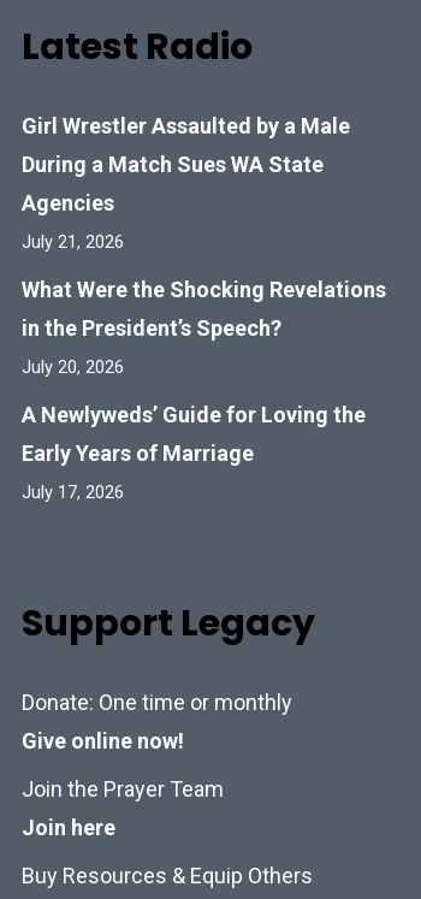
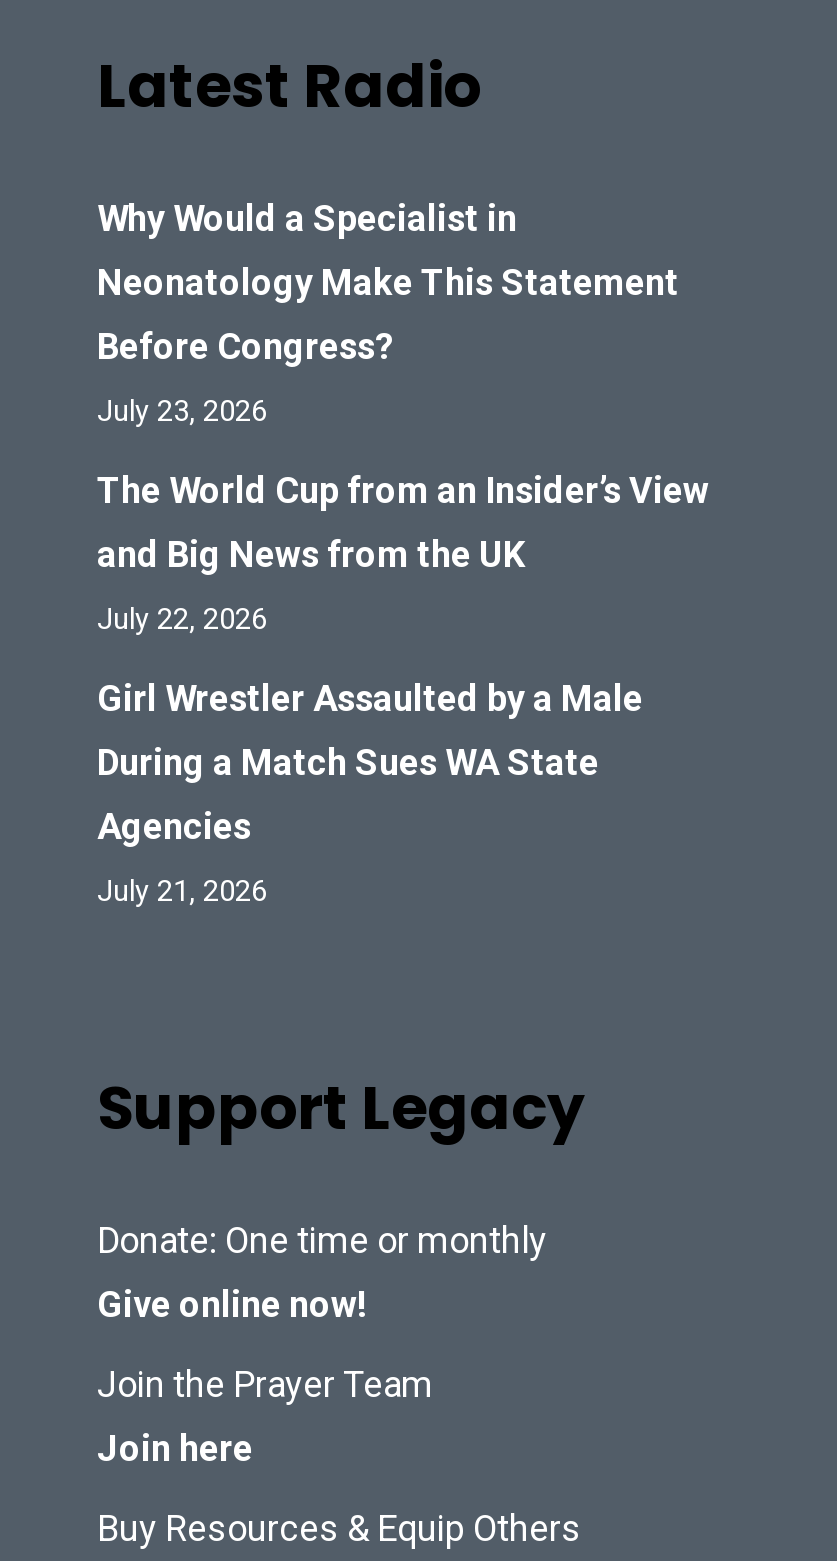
none -> [97,198,709,638] Why Would a Specialist in | Neonatology Make This Statement | Before Congress? | July 23, 2026 | The World Cup from an Insider’s View | and Big News from the UK | July 22, 2026
moved [22,114,350,253] -> [97,678,643,910]: Girl Wrestler Assaulted by a Male | During a Match Sues WA State | Agencies | July 21, 2026
[22,277,386,504] What Were the Shocking Revelations | in the President’s Speech? | July 20, 2026 | A Newlyweds’ Guide for Loving the | Early Years of Marriage | July 17, 2026 -> none

